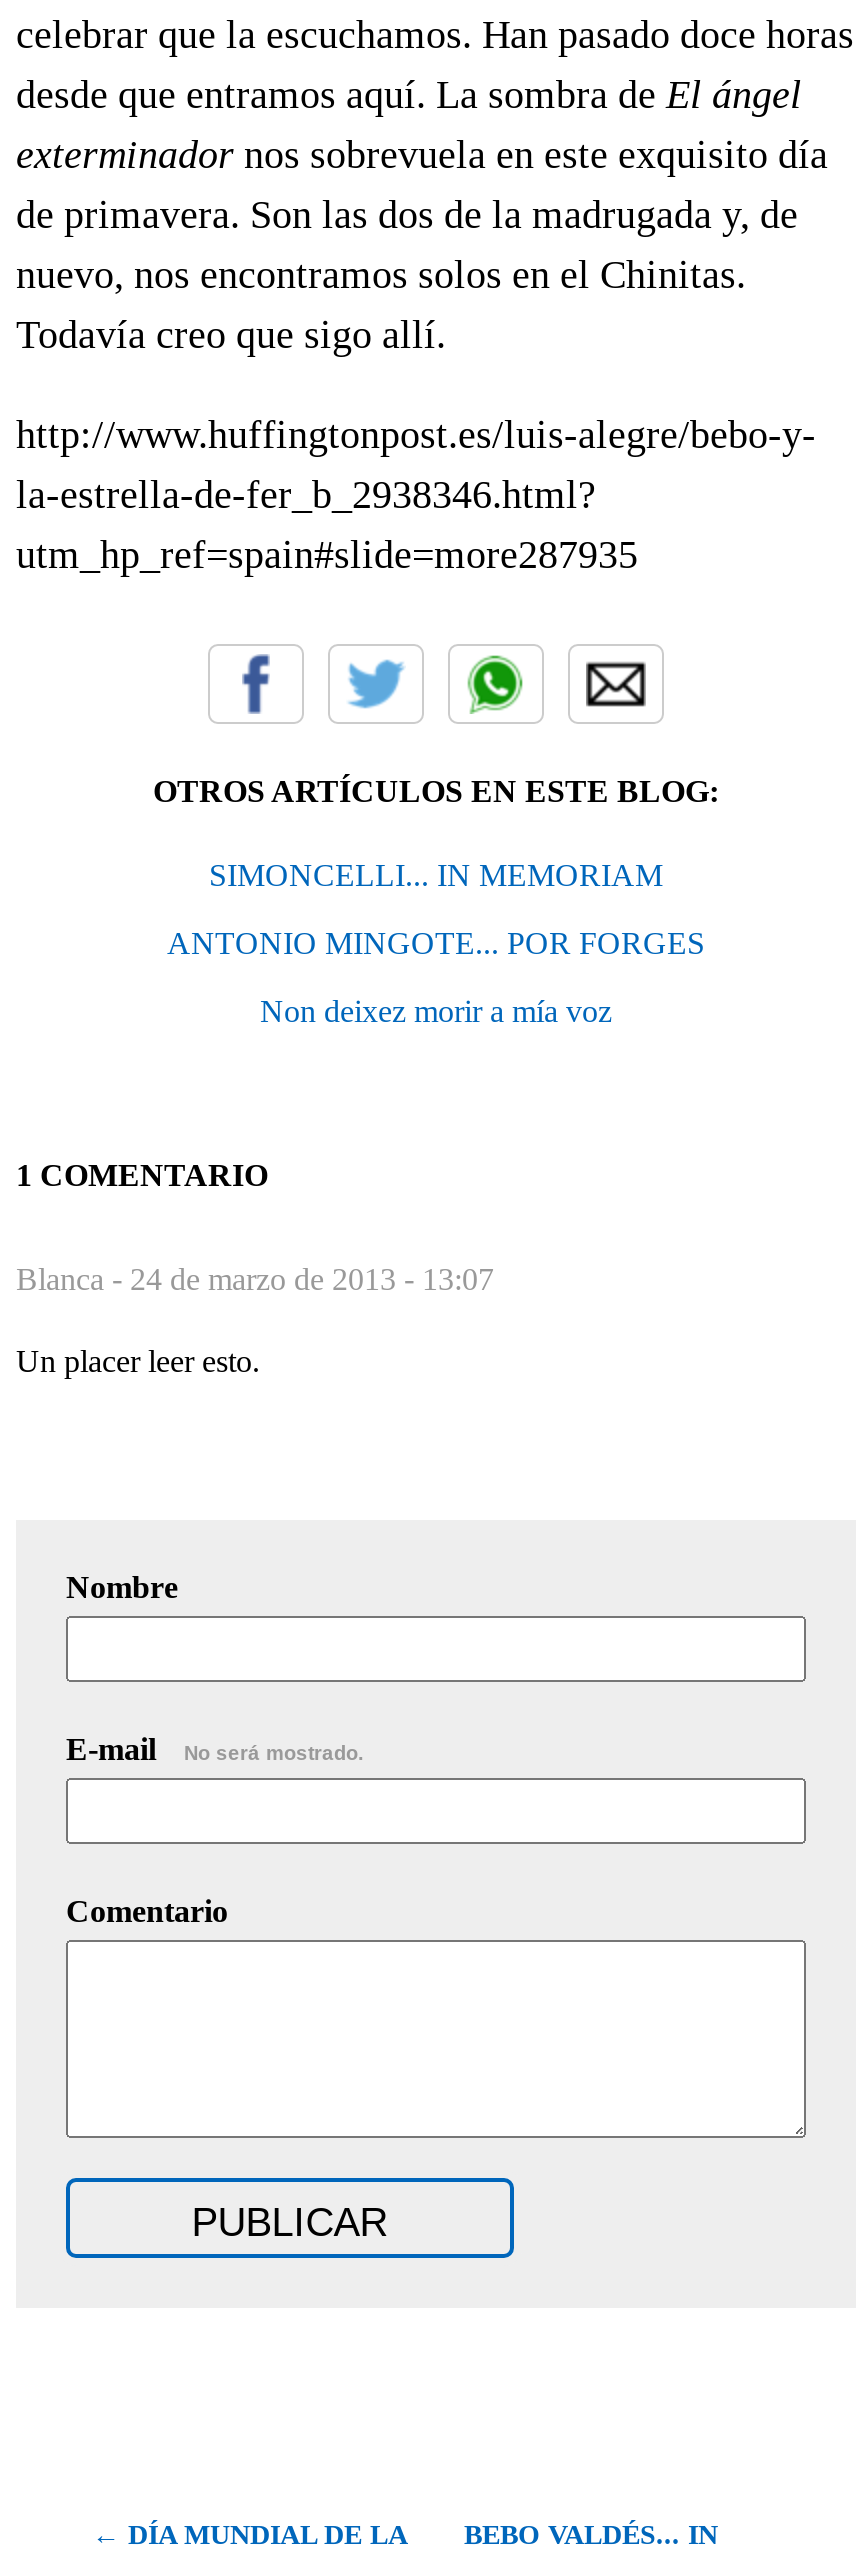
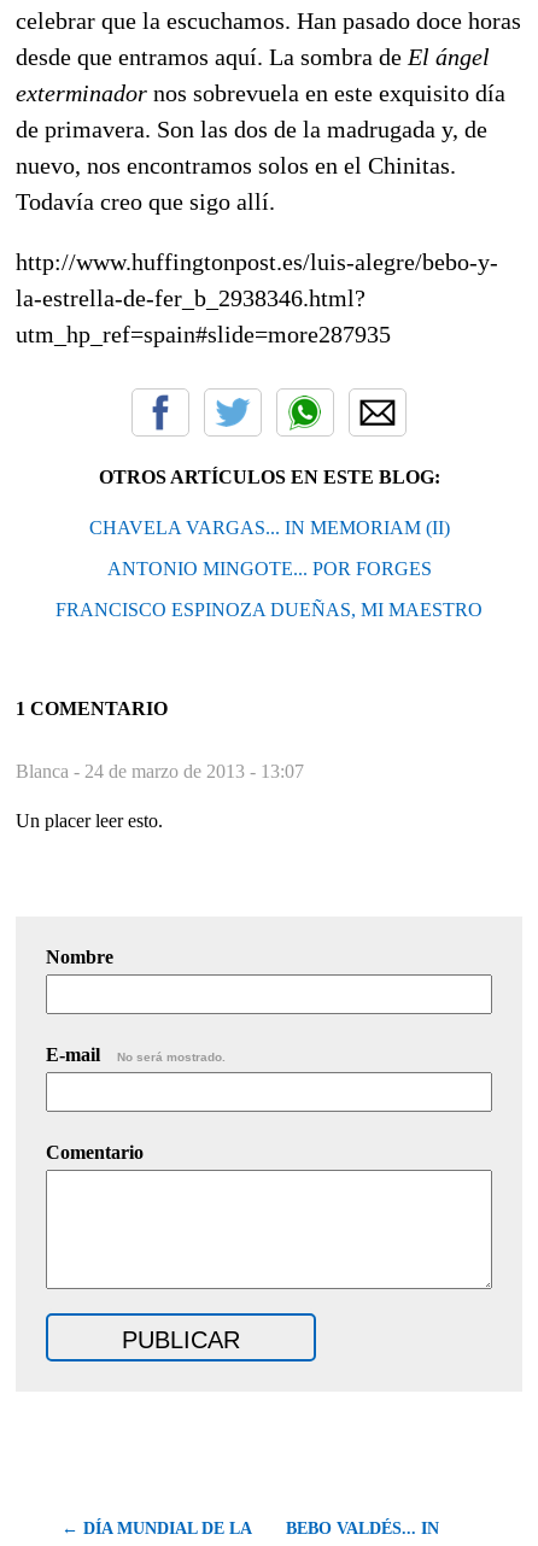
[209,857,663,891] SIMONCELLI... IN MEMORIAM -> [89,517,449,537] CHAVELA VARGAS... IN MEMORIAM (II)
[260,993,612,1027] Non deixez morir a mía voz -> [55,599,483,619] FRANCISCO ESPINOZA DUEÑAS, MI MAESTRO

